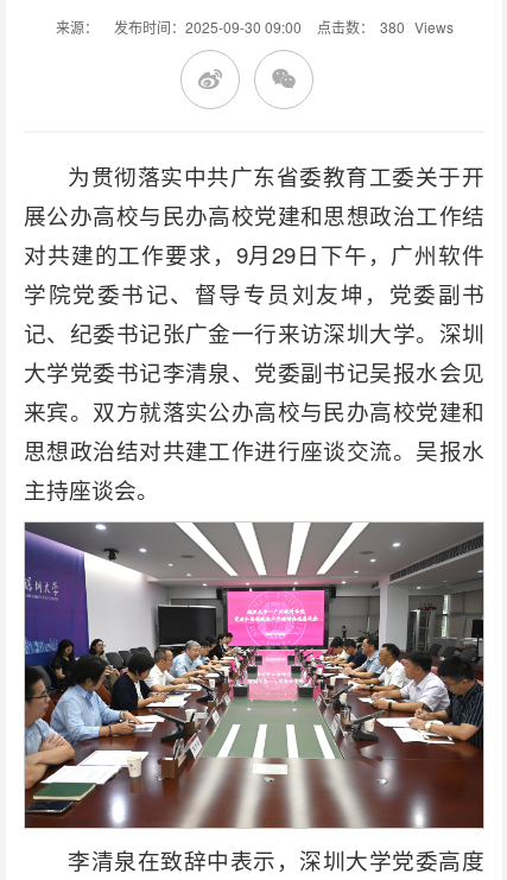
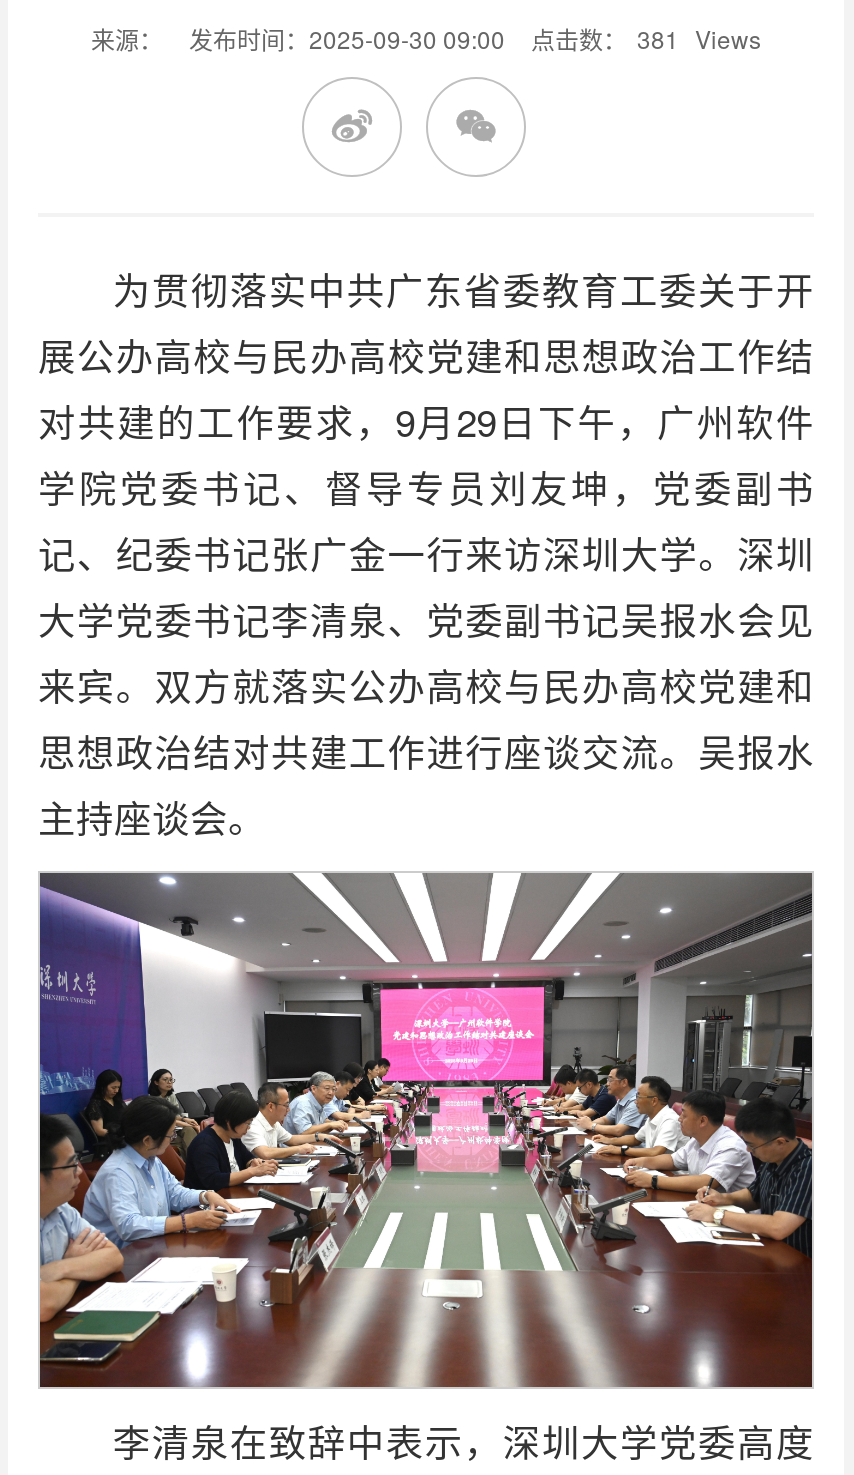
[55,17,453,37] 来源： 发布时间：2025-09-30 09:00 点击数： 380 Views -> [91,21,761,55] 来源： 发布时间：2025-09-30 09:00 点击数： 381 Views

